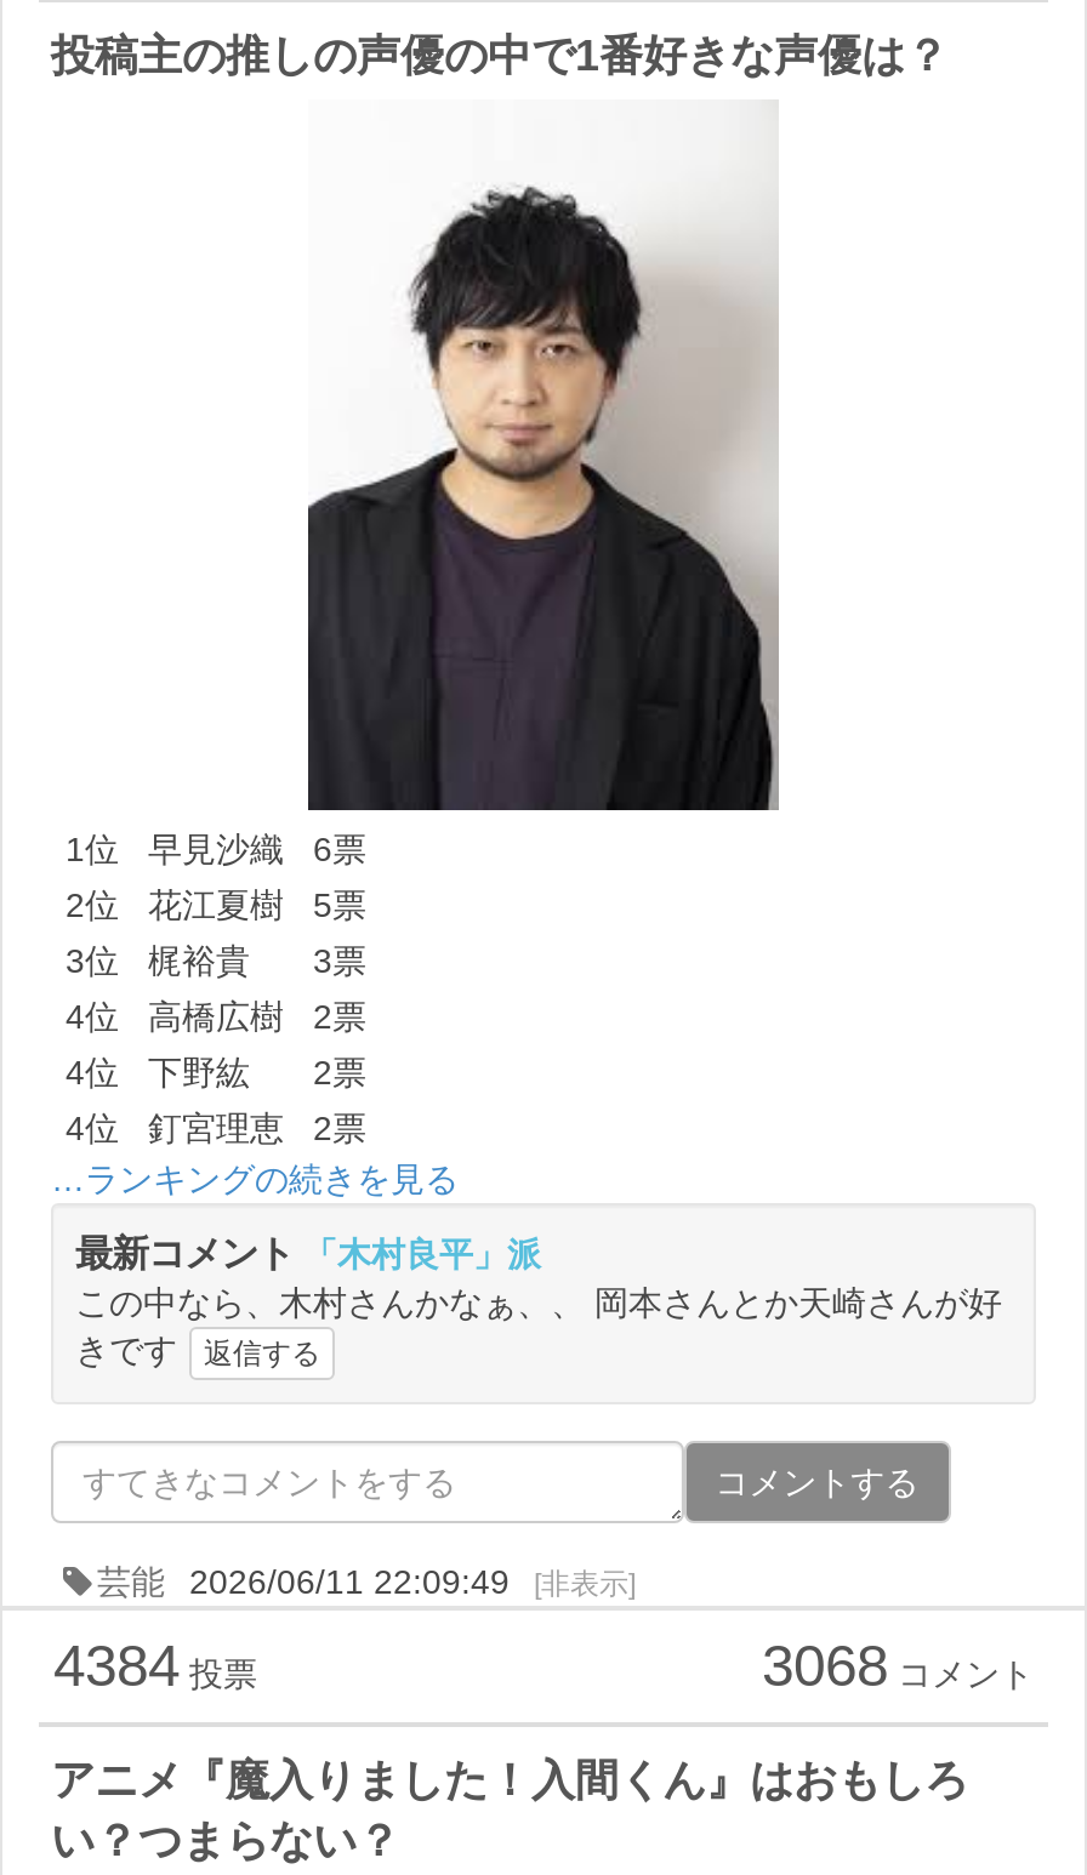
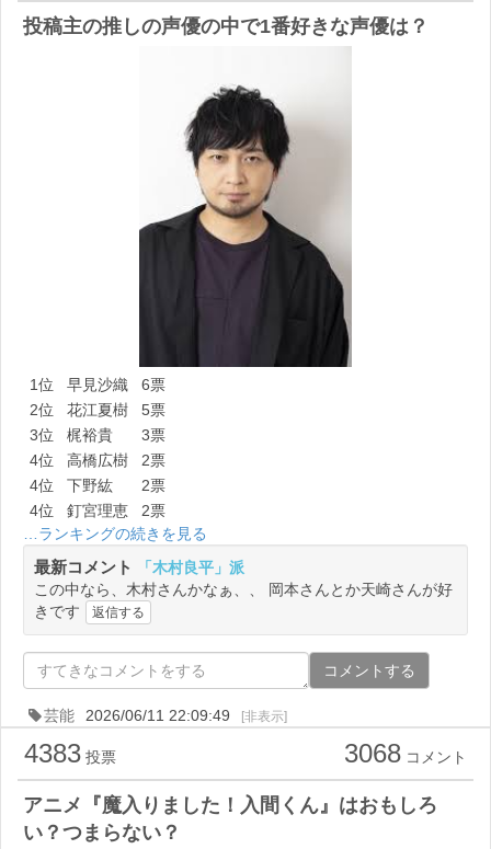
[53,1632,257,1697] 4384 投票 -> [24,738,116,768] 4383 投票

